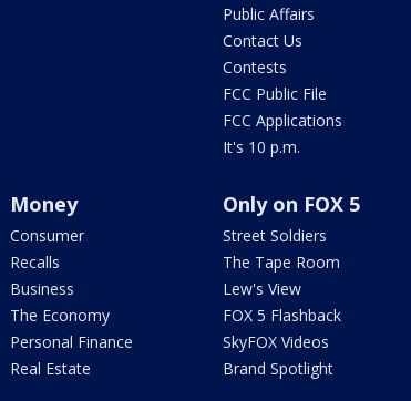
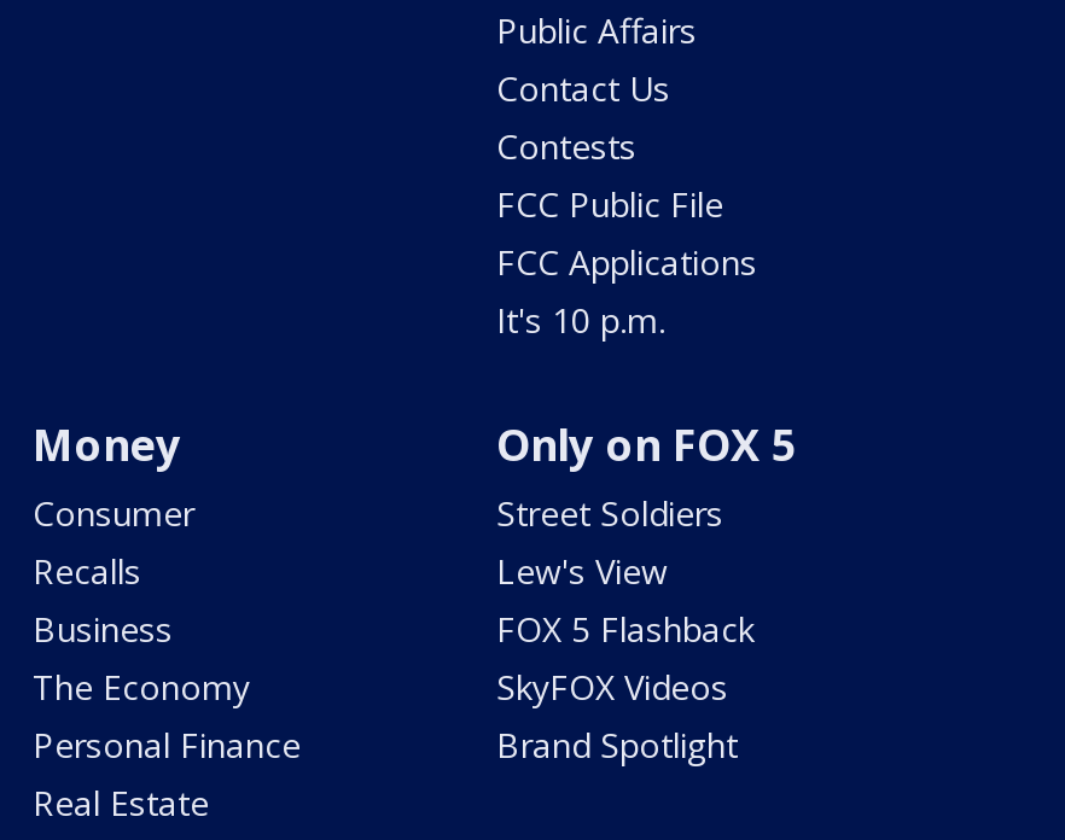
[223,251,340,273] The Tape Room -> none
moved [223,278,341,379] -> [496,548,755,768]: Lew's View | FOX 5 Flashback | SkyFOX Videos | Brand Spotlight

